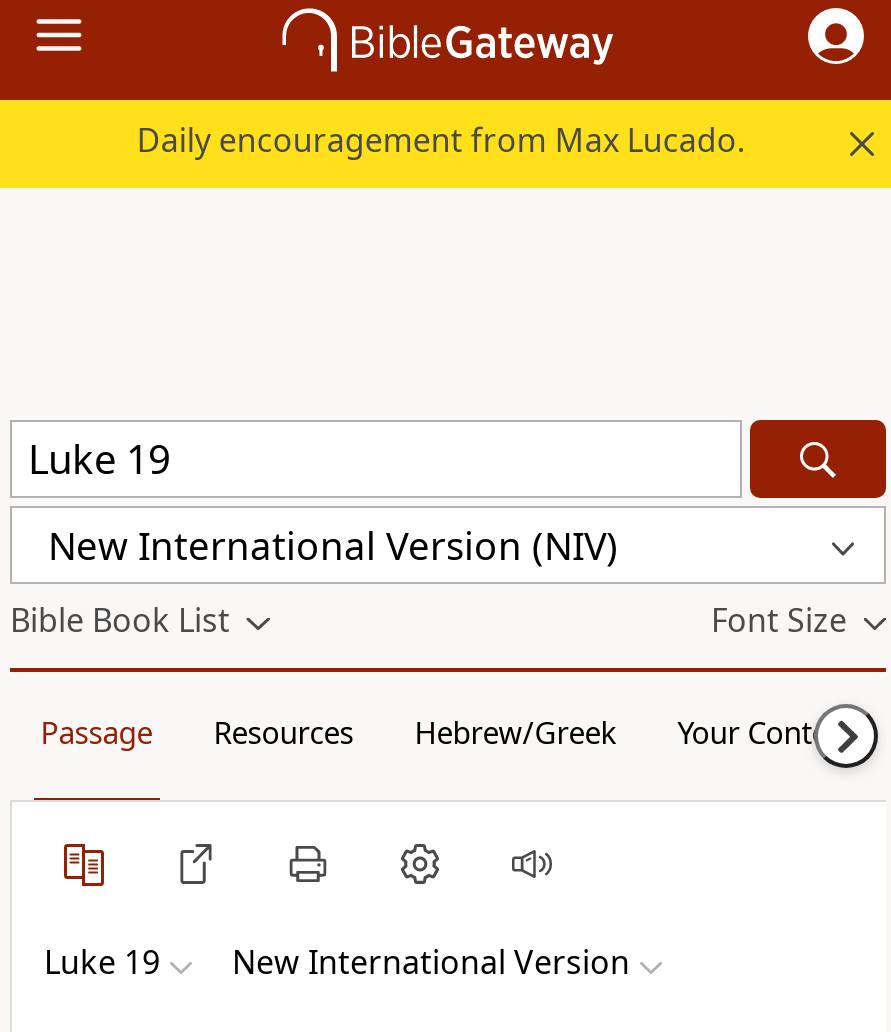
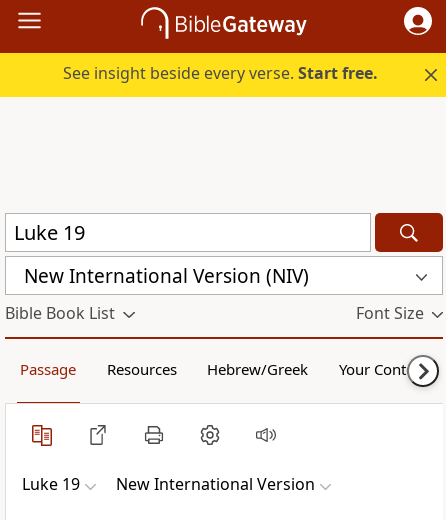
[137,118,745,162] Daily encouragement from Max Lucado. -> [63,62,378,84] See insight beside every verse. Start free.

